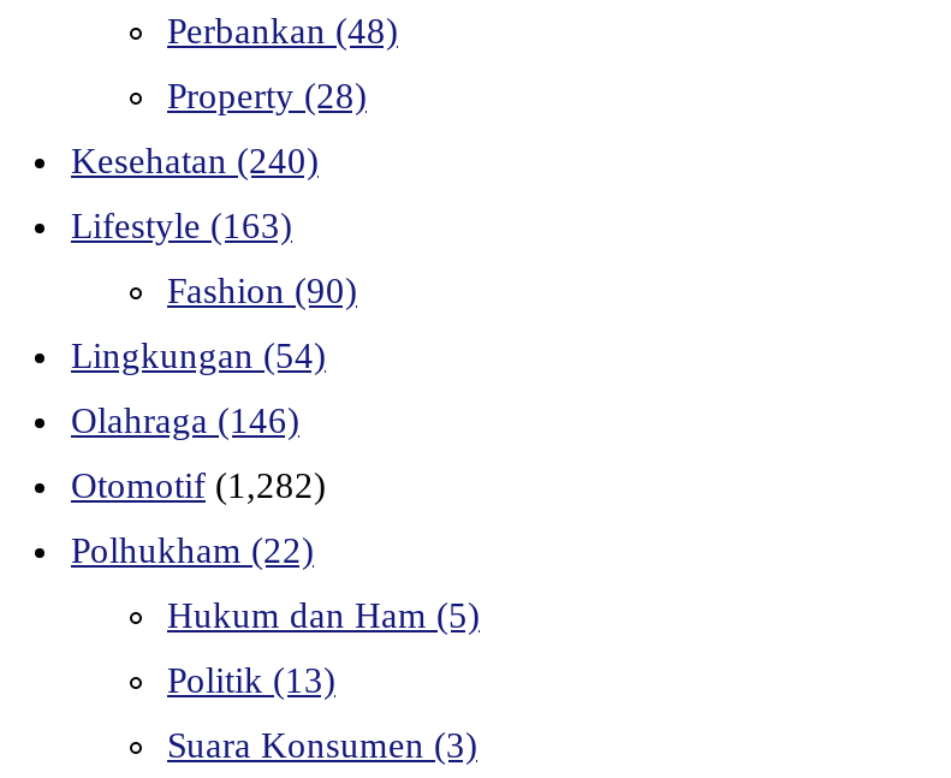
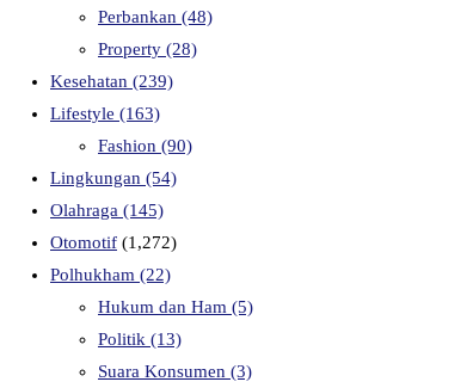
[71,142,319,181] Kesehatan (240) -> [50,72,173,91] Kesehatan (239)
[71,402,299,440] Olahraga (146) -> [50,201,164,220] Olahraga (145)
[71,467,326,505] Otomotif (1,282) -> [50,233,177,252] Otomotif (1,272)

